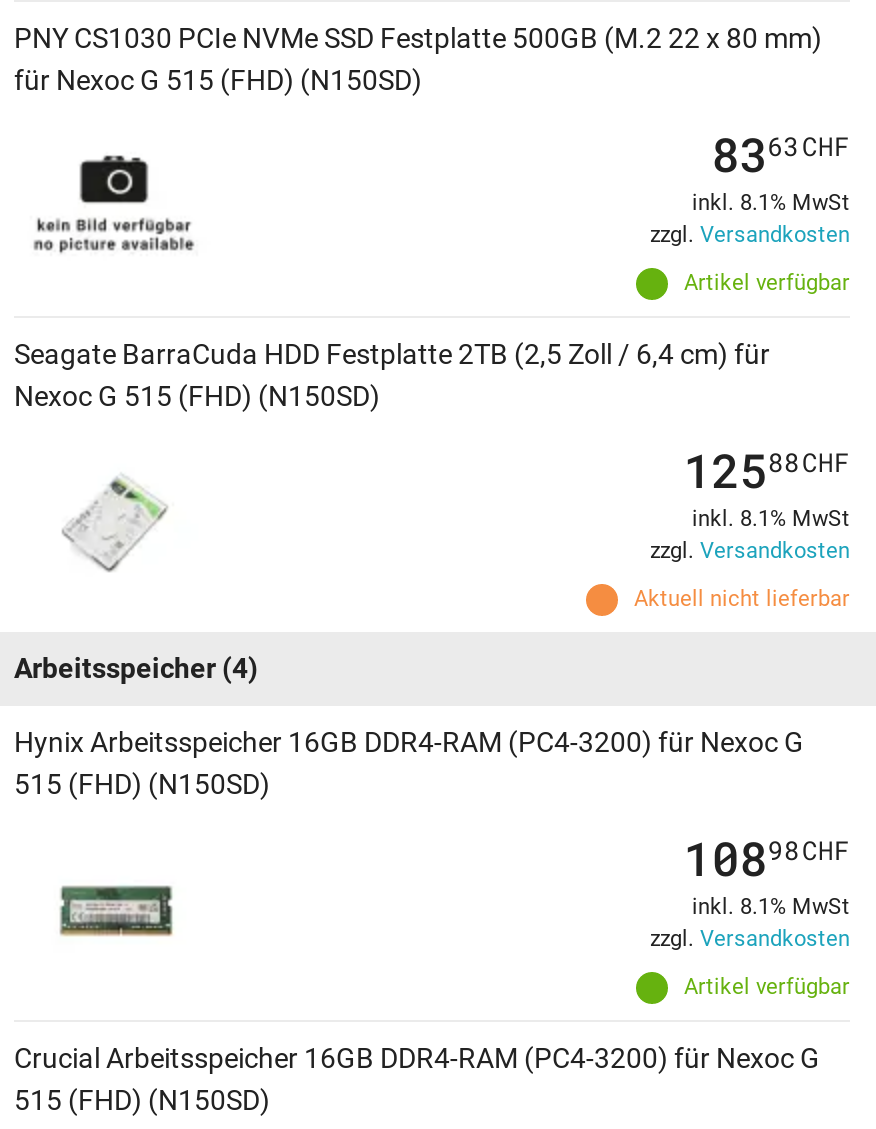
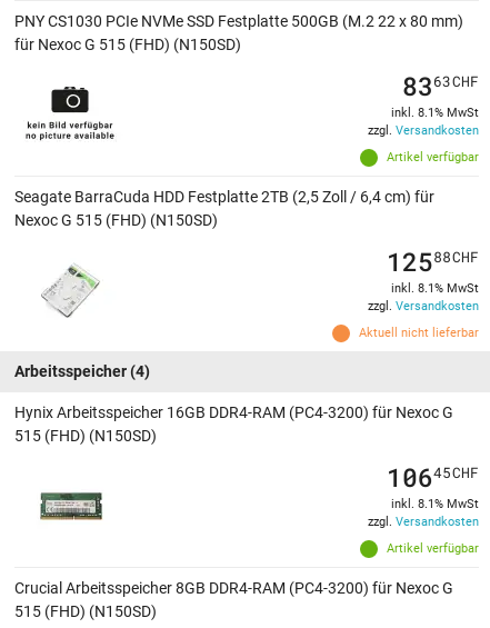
[683,826,850,888] 10898 CHF -> [386,459,479,493] 10645 CHF
[14,1042,820,1074] Crucial Arbeitsspeicher 16GB DDR4-RAM (PC4-3200) für Nexoc G -> [14,579,453,597] Crucial Arbeitsspeicher 8GB DDR4-RAM (PC4-3200) für Nexoc G

